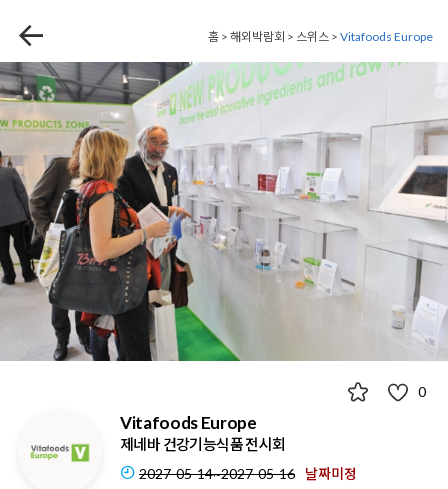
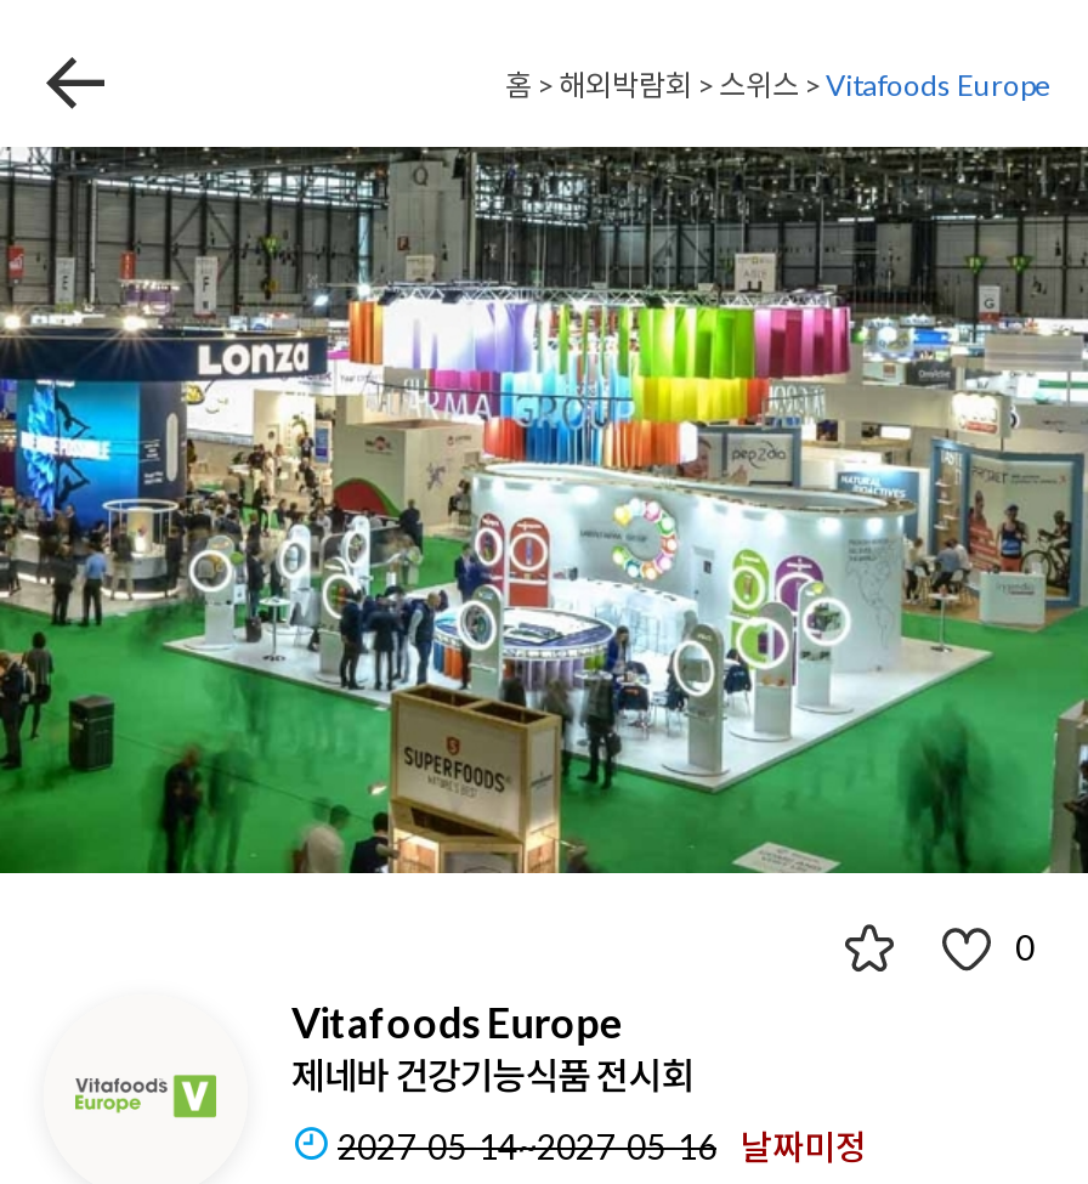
[3,61,445,362] [image] -> [7,145,1081,876] [image]

